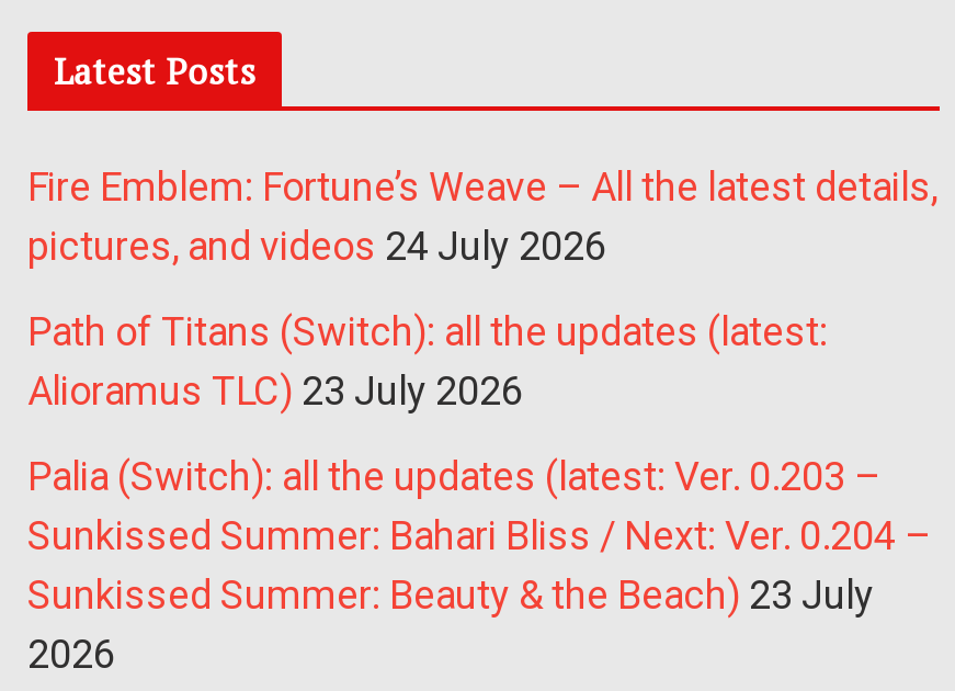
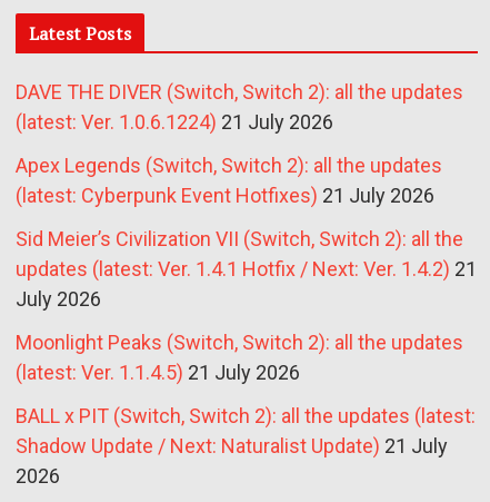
[27,164,937,618] Fire Emblem: Fortune’s Weave – All the latest details, | pictures, and videos 24 July 2026 | Path of Titans (Switch): all the updates (latest: | Alioramus TLC) 23 July 2026 | Palia (Switch): all the updates (latest: Ver. 0.203 – | Sunkissed Summer: Bahari Bliss / Next: Ver. 0.204 – | Sunkissed Summer: Beauty & the Beach) 23 July -> [16,80,477,458] DAVE THE DIVER (Switch, Switch 2): all the updates | (latest: Ver. 1.0.6.1224) 21 July 2026 | Apex Legends (Switch, Switch 2): all the updates | (latest: Cyberpunk Event Hotfixes) 21 July 2026 | Sid Meier’s Civilization VII (Switch, Switch 2): all the | updates (latest: Ver. 1.4.1 Hotfix / Next: Ver. 1.4.2) 21 | July 2026 | Moonlight Peaks (Switch, Switch 2): all the updates | (latest: Ver. 1.1.4.5) 21 July 2026 | BALL x PIT (Switch, Switch 2): all the updates (latest: | Shadow Update / Next: Naturalist Update) 21 July

